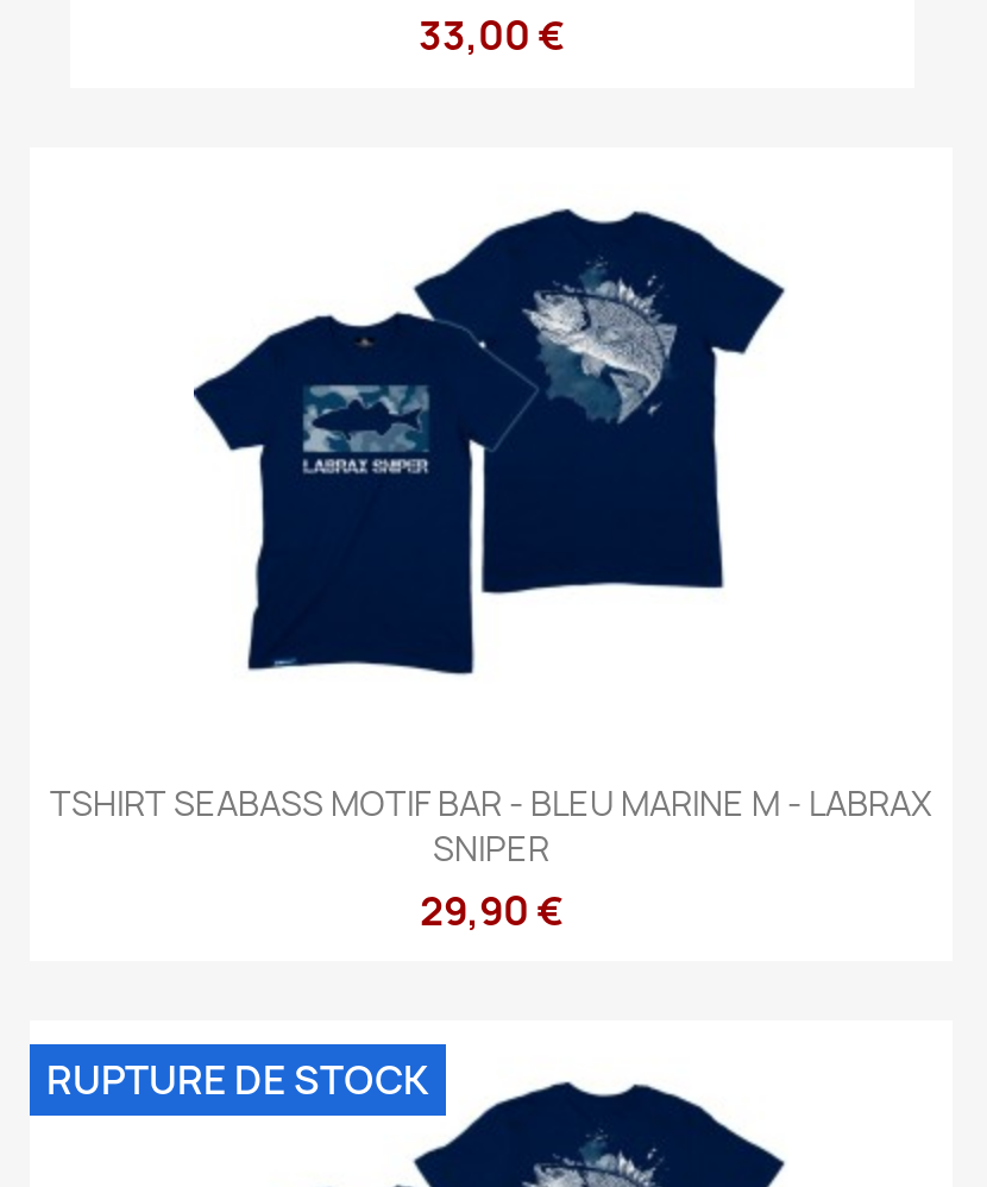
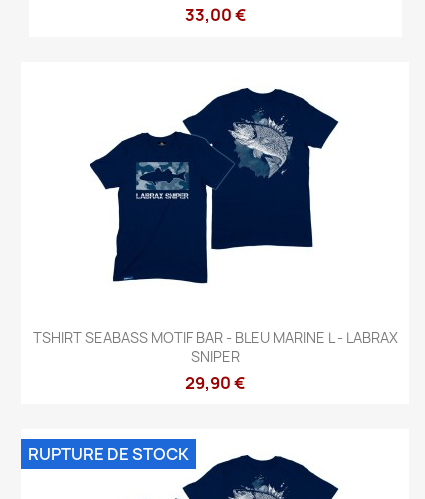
[50,780,932,825] TSHIRT SEABASS MOTIF BAR - BLEU MARINE M - LABRAX -> [32,328,397,347] TSHIRT SEABASS MOTIF BAR - BLEU MARINE L - LABRAX

